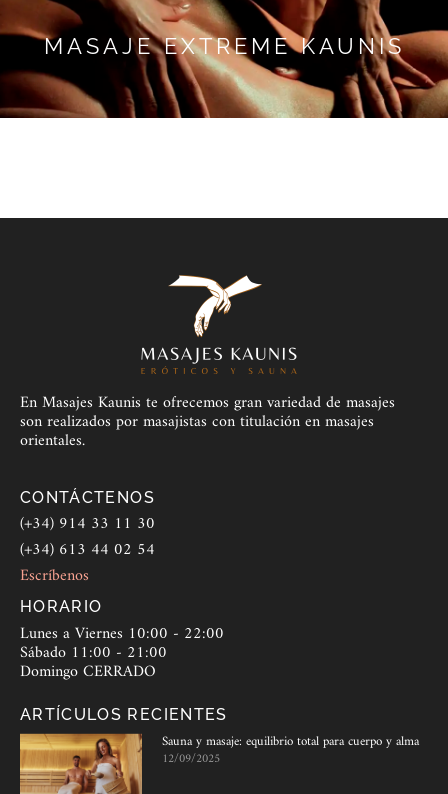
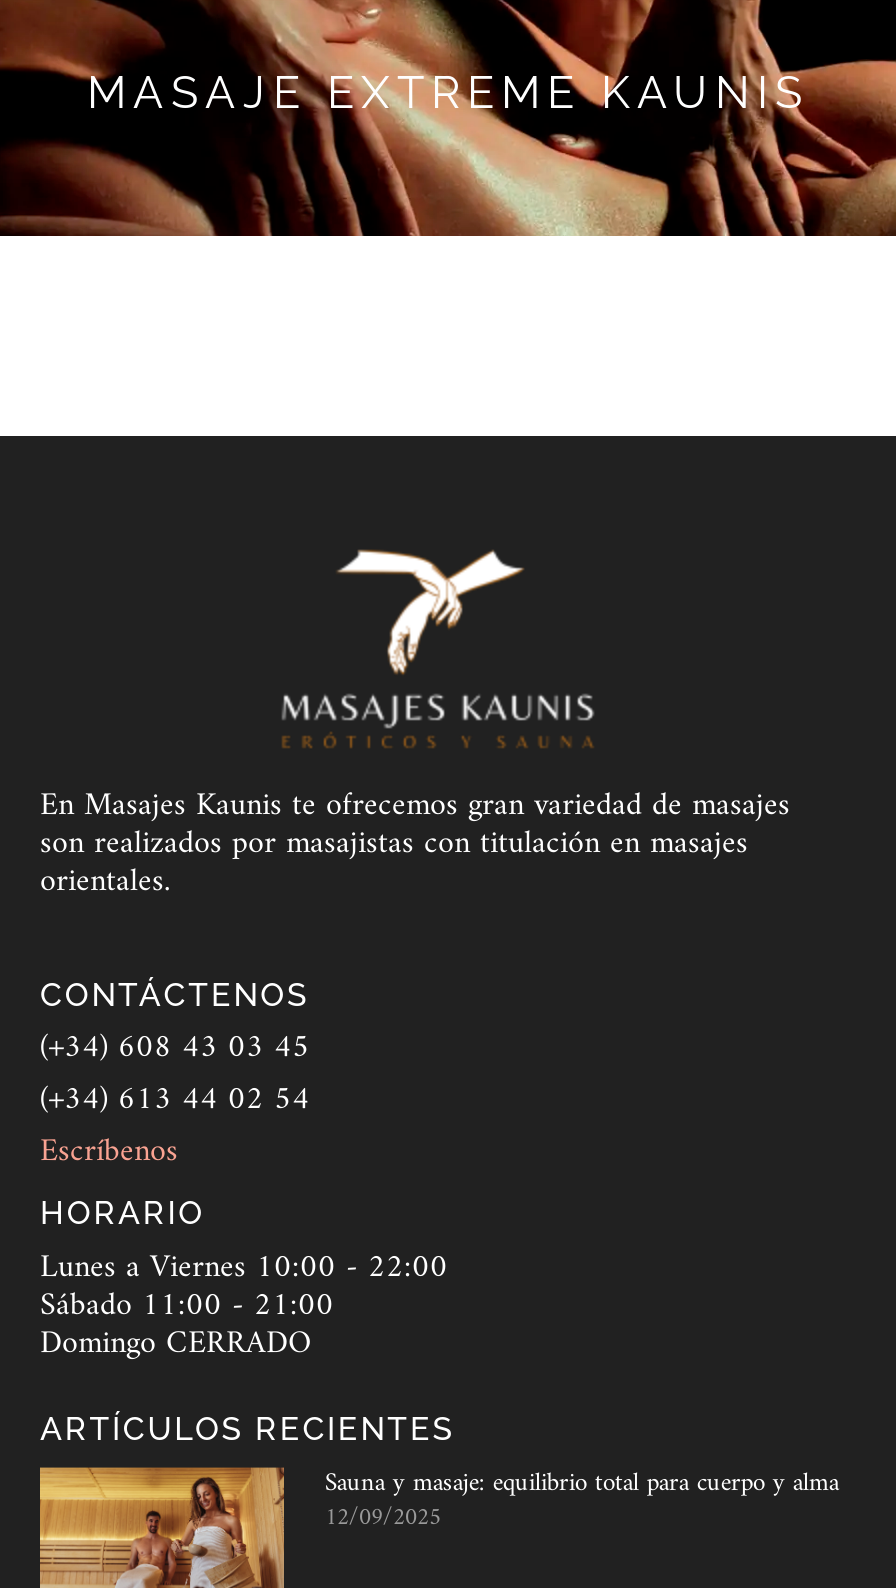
[20,510,155,538] (+34) 914 33 11 30 -> [40,1020,310,1076] (+34) 608 43 03 45

